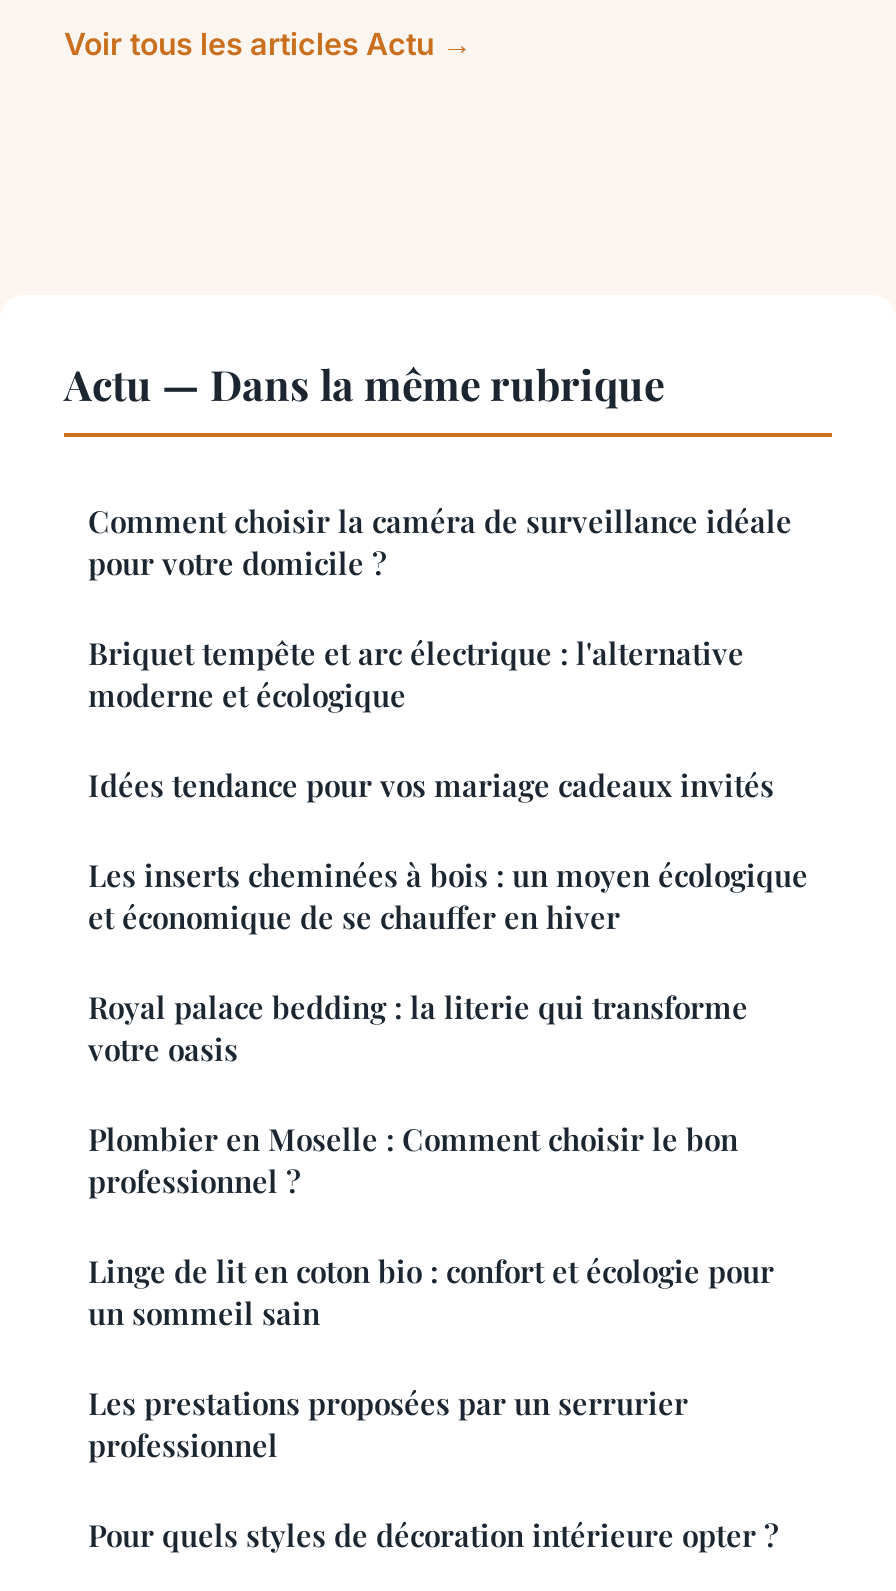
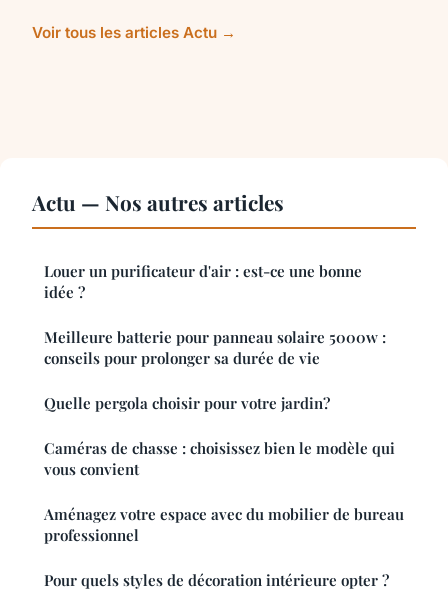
[64,354,808,1422] Actu — Dans la même rubrique | Comment choisir la caméra de surveillance idéale | pour votre domicile ? | Briquet tempête et arc électrique : l'alternative | moderne et écologique | Idées tendance pour vos mariage cadeaux invités | Les inserts cheminées à bois : un moyen écologique | et économique de se chauffer en hiver | Royal palace bedding : la literie qui transforme | votre oasis | Plombier en Moselle : Comment choisir le bon | professionnel ? | Linge de lit en coton bio : confort et écologie pour | un sommeil sain | Les prestations proposées par un serrurier -> [32,188,404,524] Actu — Nos autres articles | Louer un purificateur d'air : est-ce une bonne | idée ? | Meilleure batterie pour panneau solaire 5000w : | conseils pour prolonger sa durée de vie | Quelle pergola choisir pour votre jardin? | Caméras de chasse : choisissez bien le modèle qui | vous convient | Aménagez votre espace avec du mobilier de bureau

